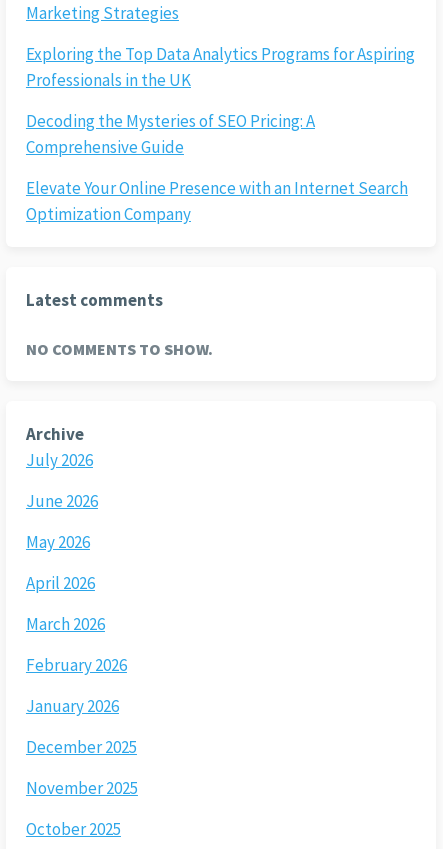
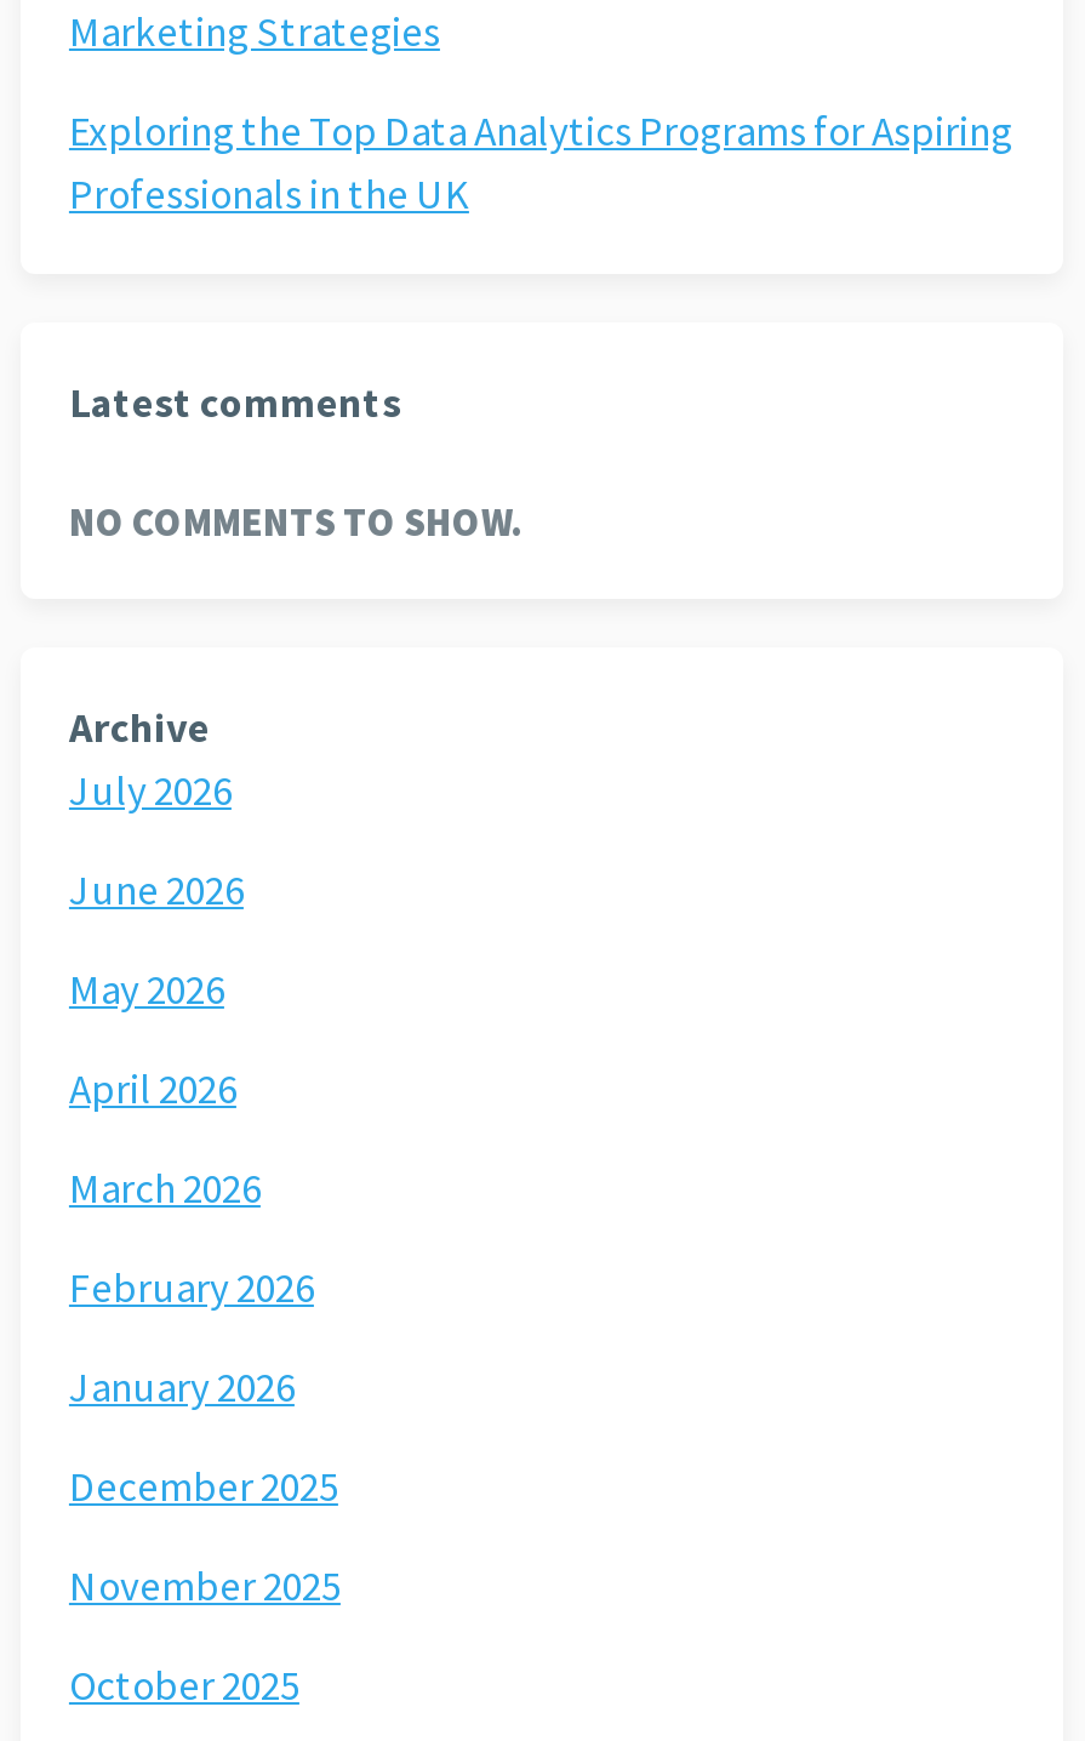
[26,110,408,225] Decoding the Mysteries of SEO Pricing: A | Comprehensive Guide | Elevate Your Online Presence with an Internet Search | Optimization Company -> none

